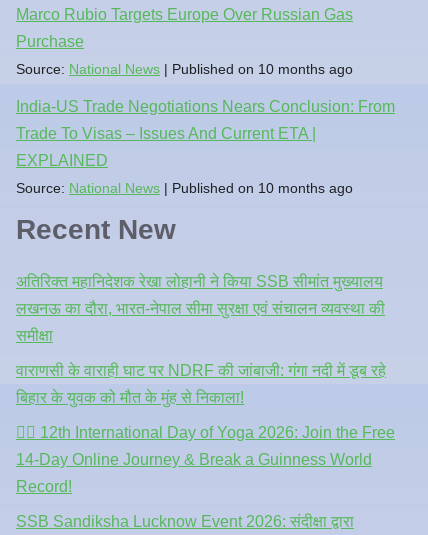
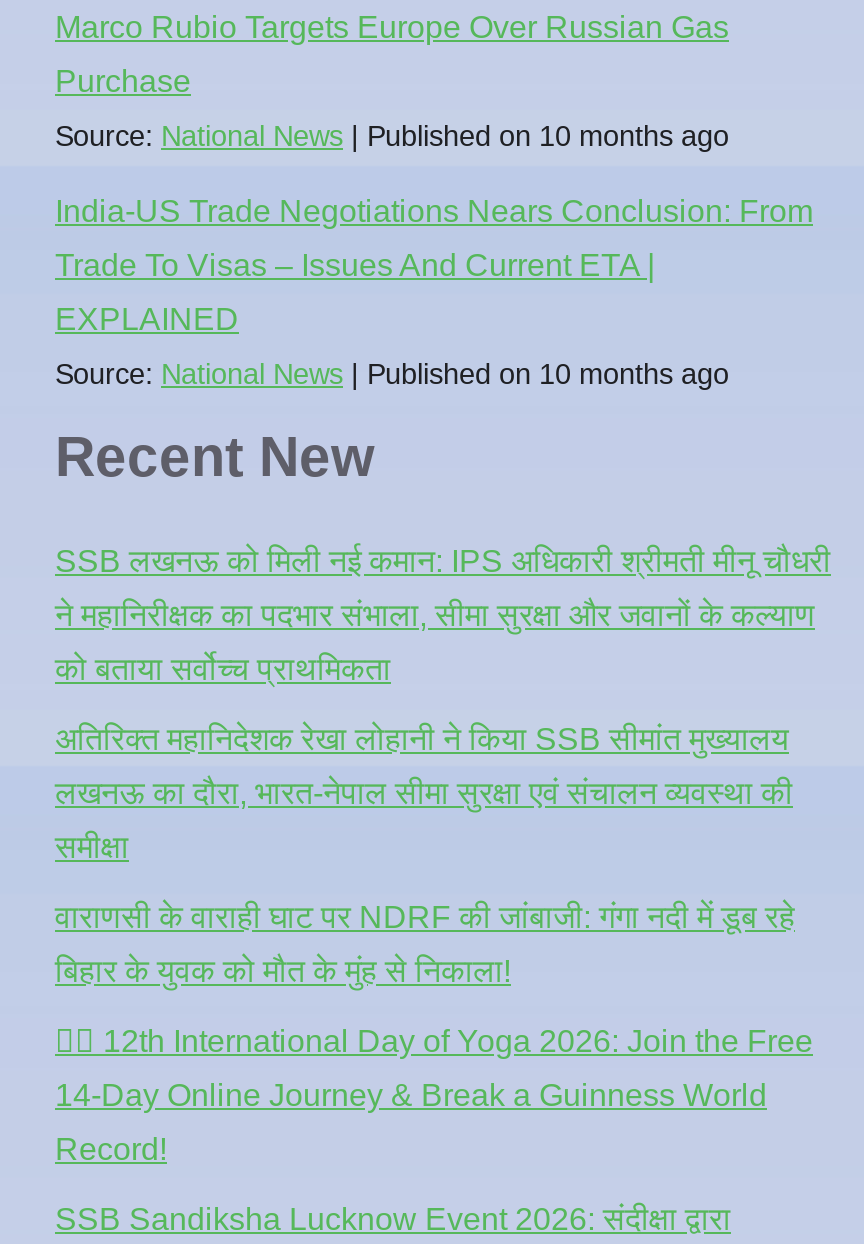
none -> [55,543,831,685] SSB लखनऊ को मिली नई कमान: IPS अधिकारी श्रीमती मीनू चौधरी | ने महानिरीक्षक का पदभार संभाला, सीमा सुरक्षा और जवानों के कल्याण | को बताया सर्वोच्च प्राथमिकता

